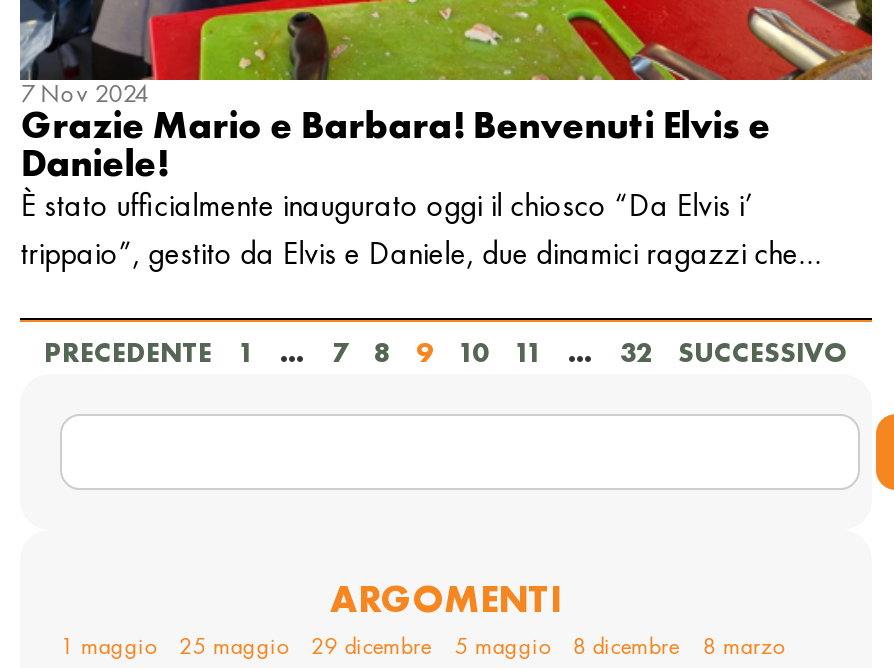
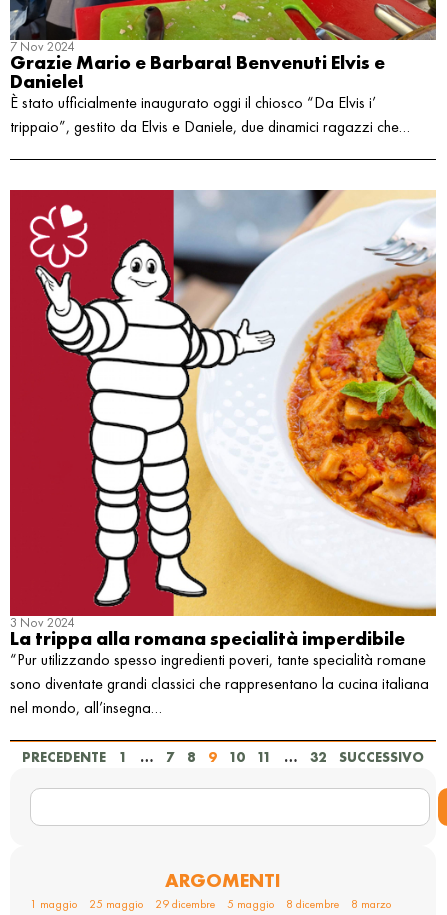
none -> [9,189,437,718] [image] | 3 Nov 2024 | La trippa alla romana specialità imperdibile | “Pur utilizzando spesso ingredienti poveri, tante specialità romane | sono diventate grandi classici che rappresentano la cucina italiana | nel mondo, all’insegna…

